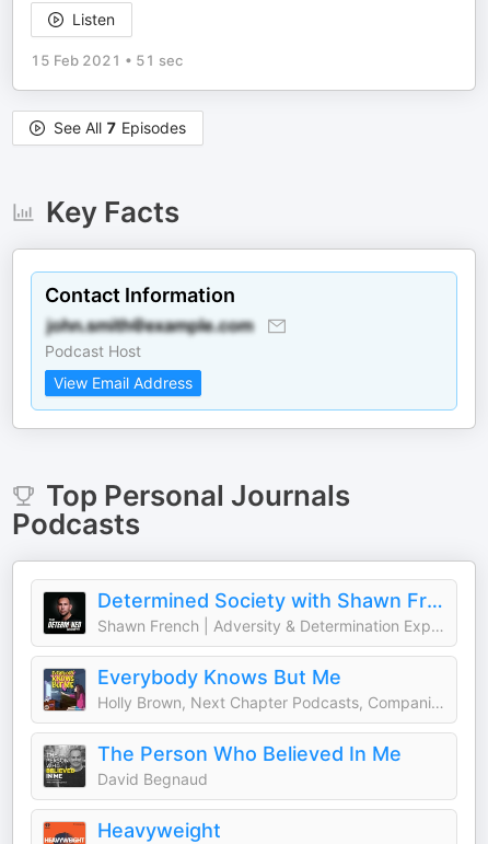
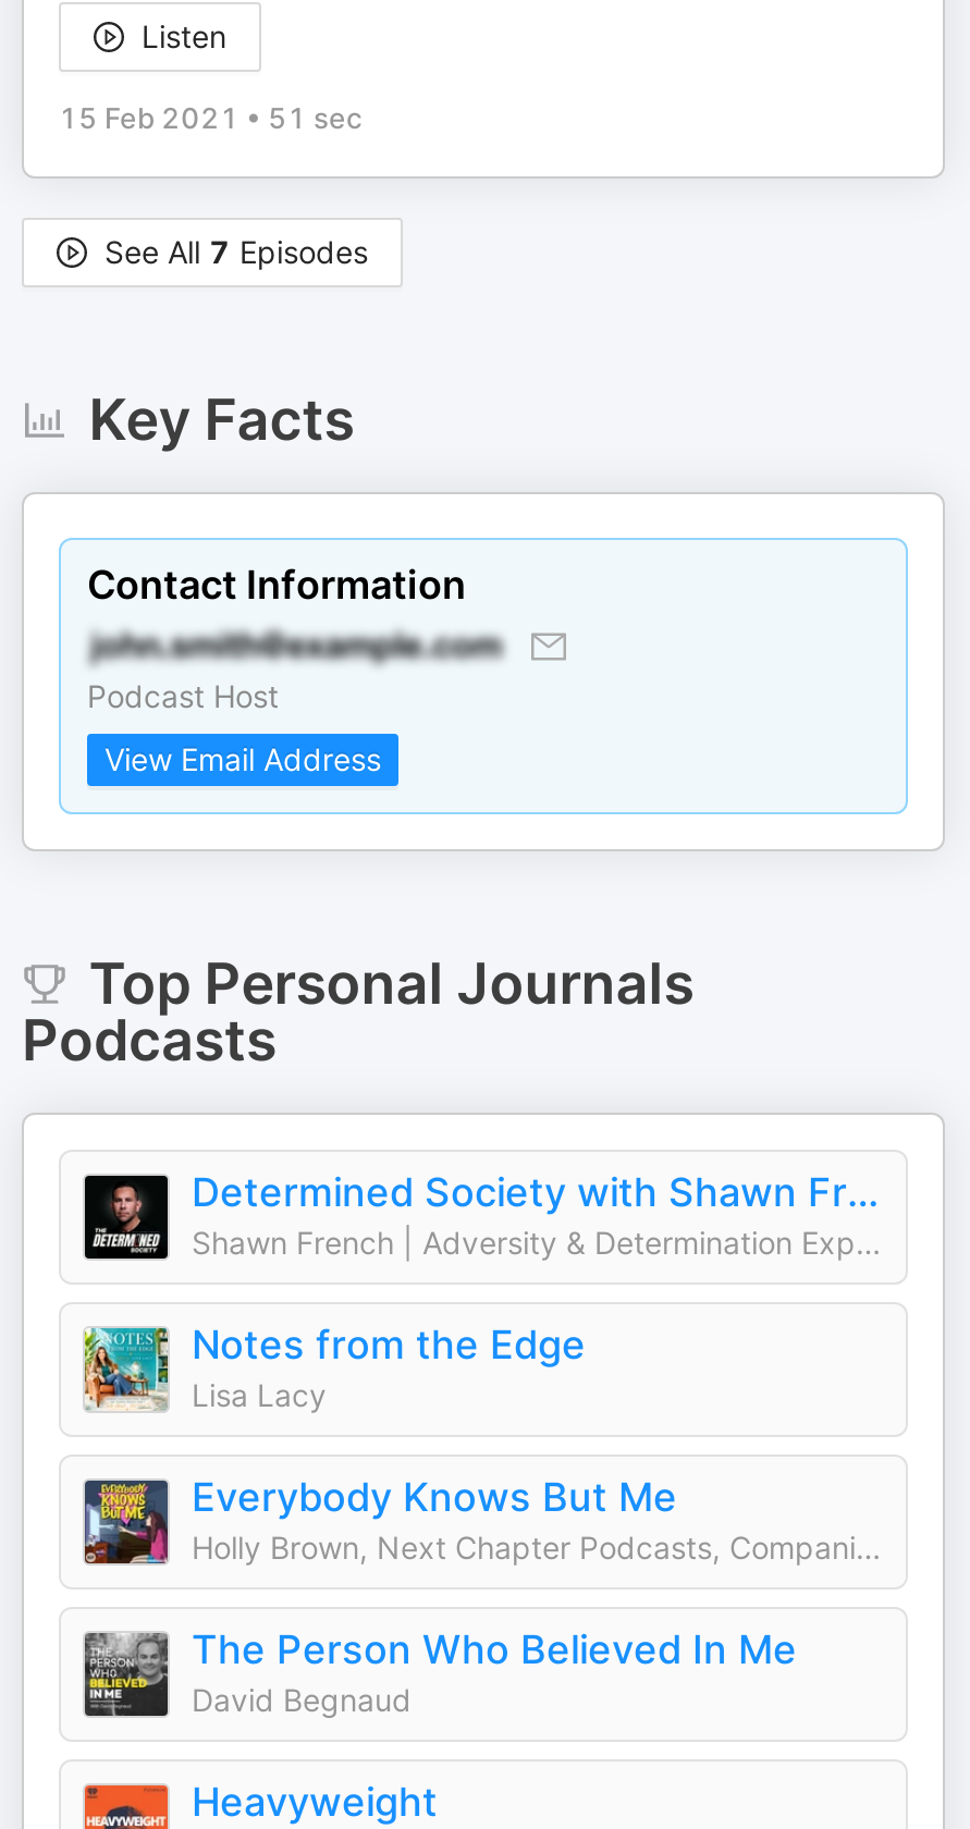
none -> [83,1322,586,1413] [image] | Notes from the Edge | Lisa Lacy

